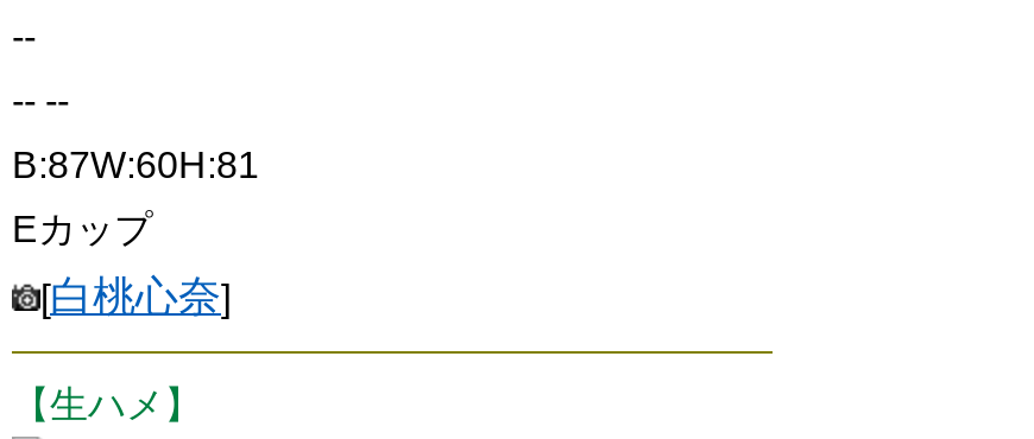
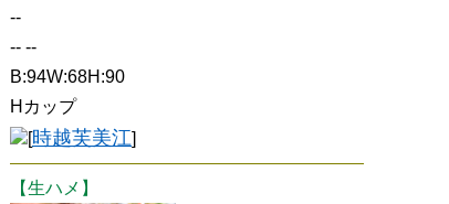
[12,145,259,185] B:87W:60H:81 -> [10,67,125,86] B:94W:68H:90
[12,209,152,249] Eカップ -> [10,97,76,116] Hカップ
[40,273,231,320] [白桃心奈] -> [28,127,136,149] [時越芙美江]

